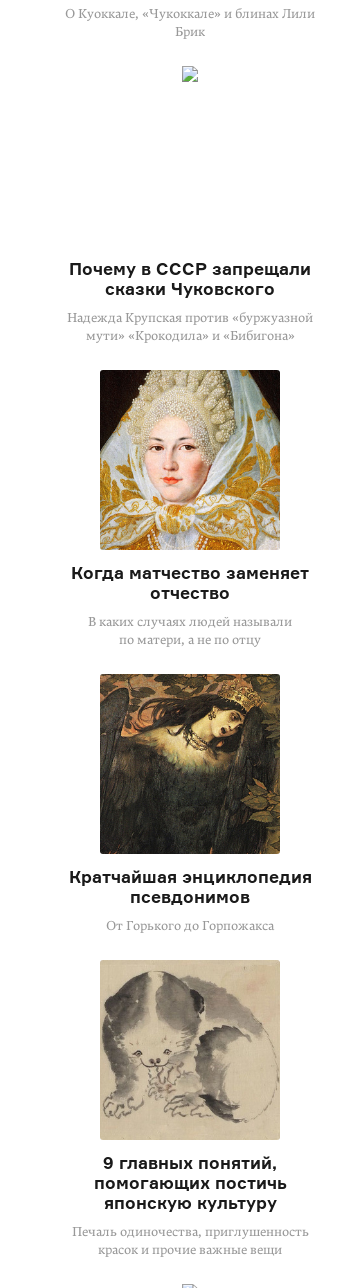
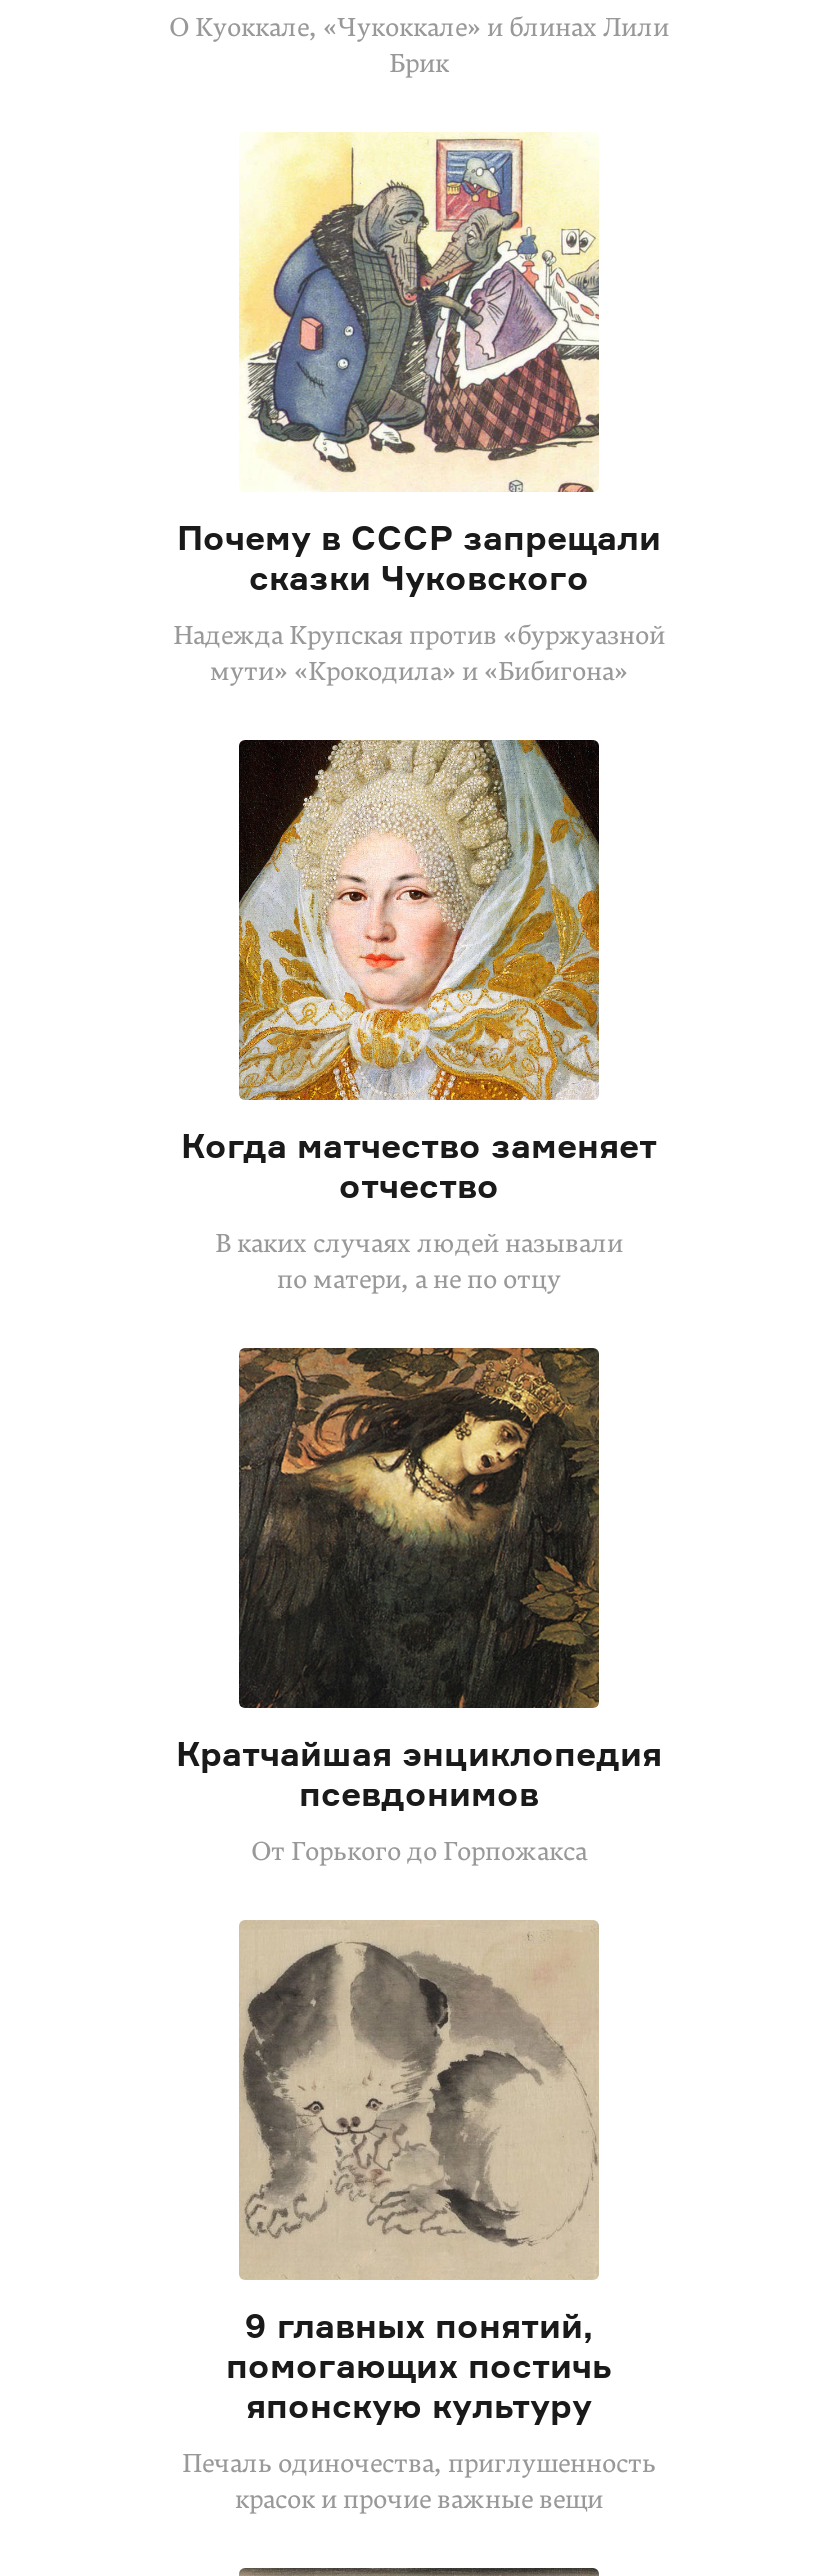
none -> [239,132,601,494] [image]

